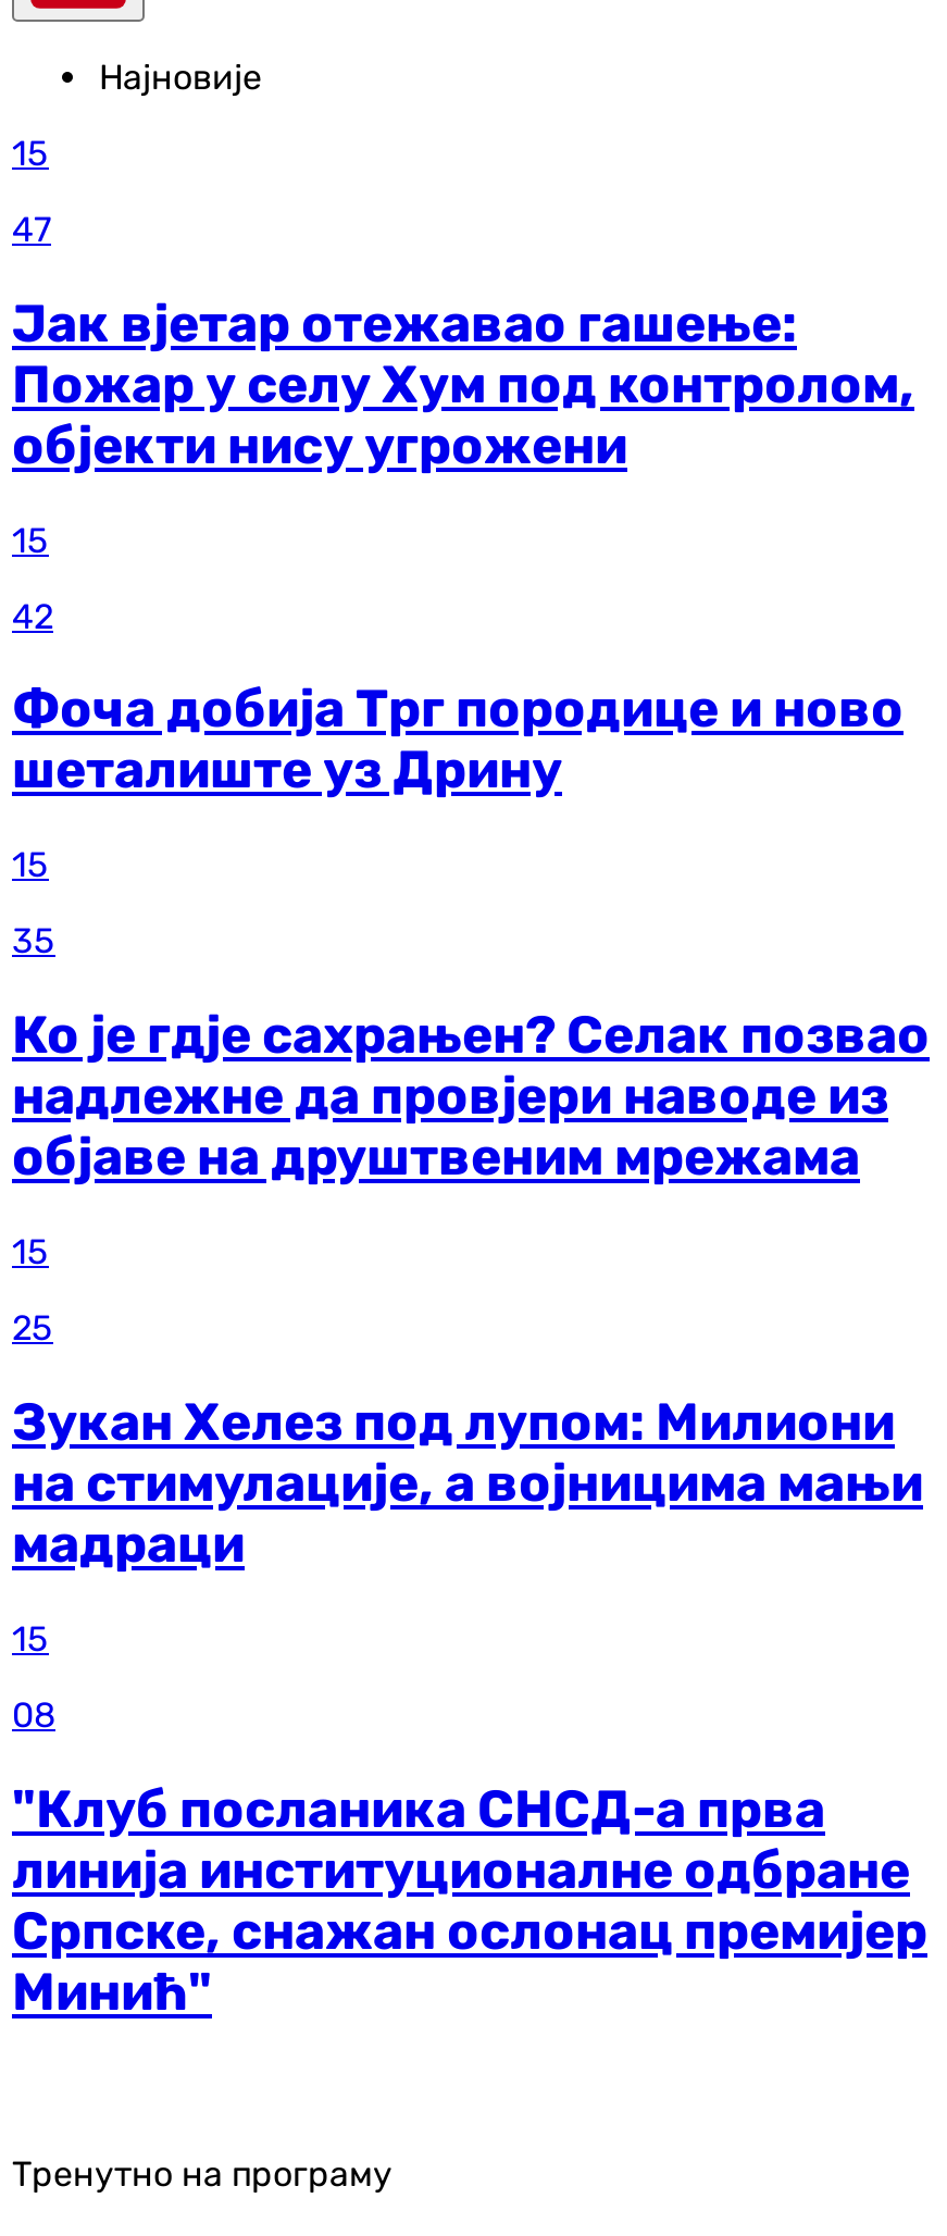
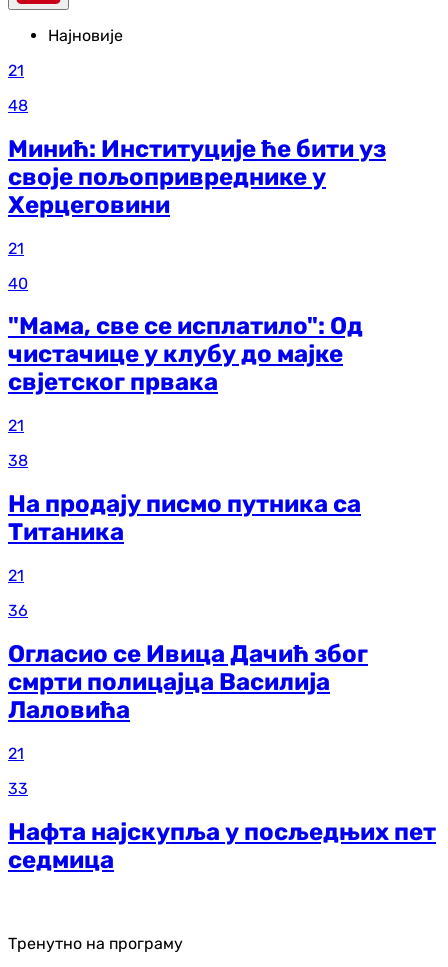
[12,132,49,173] 15 -> [8,61,24,80] 21
[12,208,51,249] 47 -> [8,96,28,115] 48
[12,293,914,475] Јак вјетар отежавао гашење: | Пожар у селу Хум под контролом, | објекти нису угрожени -> [8,135,386,219] Минић: Институције ће бити уз | своје пољопривреднике у | Херцеговини
[12,519,49,560] 15 -> [8,238,24,257] 21
[12,595,53,636] 42 -> [8,273,28,292] 40
[12,680,904,801] Фоча добија Трг породице и ново | шеталиште уз Дрину -> [8,312,363,396] "Мама, све се исплатило": Од | чистачице у клубу до мајке | свјетског првака
[12,845,49,886] 15 -> [8,416,24,435] 21
[12,921,55,962] 35 -> [8,451,28,470] 38
[12,1005,930,1188] Ко је гдје сахрањен? Селак позвао | надлежне да провјери наводе из | објаве на друштвеним мрежама -> [8,490,361,546] На продају писмо путника са | Титаника
[12,1231,49,1273] 15 -> [8,566,24,585] 21
[12,1307,53,1349] 25 -> [8,601,28,620] 36
[12,1392,923,1575] Зукан Хелез под лупом: Милиони | на стимулације, а војницима мањи | мадраци -> [8,640,368,724] Огласио се Ивица Дачић због | смрти полицајца Василија | Лаловића
[12,1618,49,1659] 15 -> [8,744,24,763] 21
[12,1694,55,1736] 08 -> [8,779,28,798] 33
[12,1779,927,2022] "Клуб посланика СНСД-а прва | линија институционалне одбране | Српске, снажан ослонац премијер | Минић" -> [8,818,436,874] Нафта најскупља у посљедњих пет | седмица

